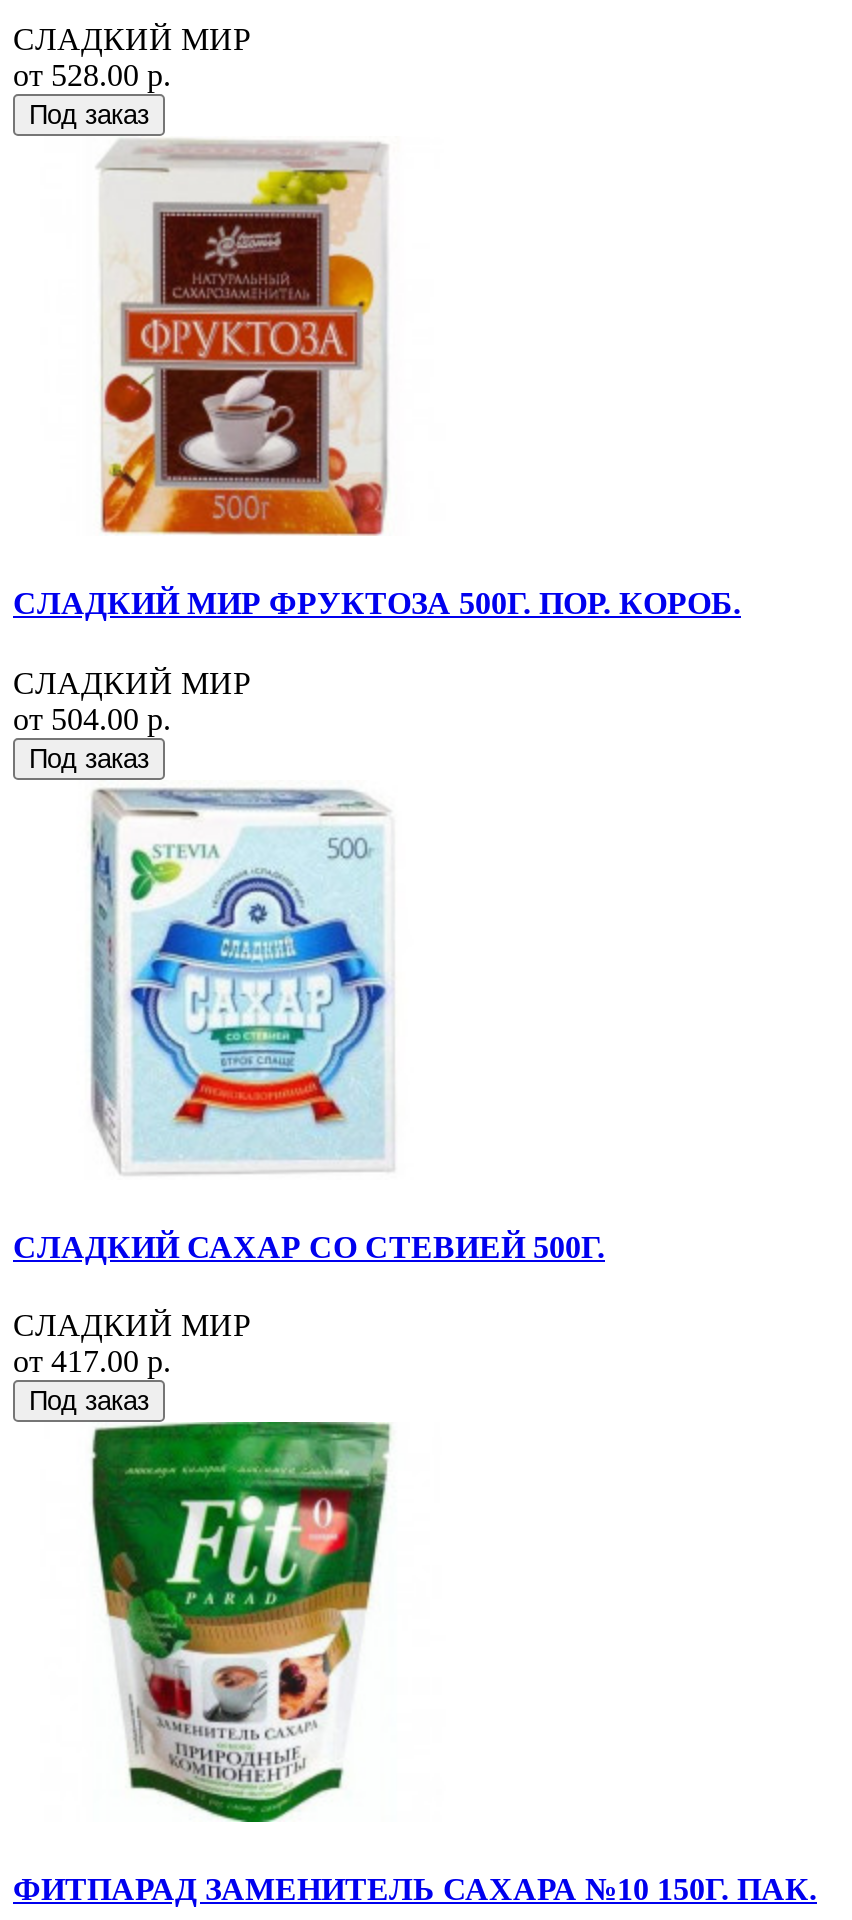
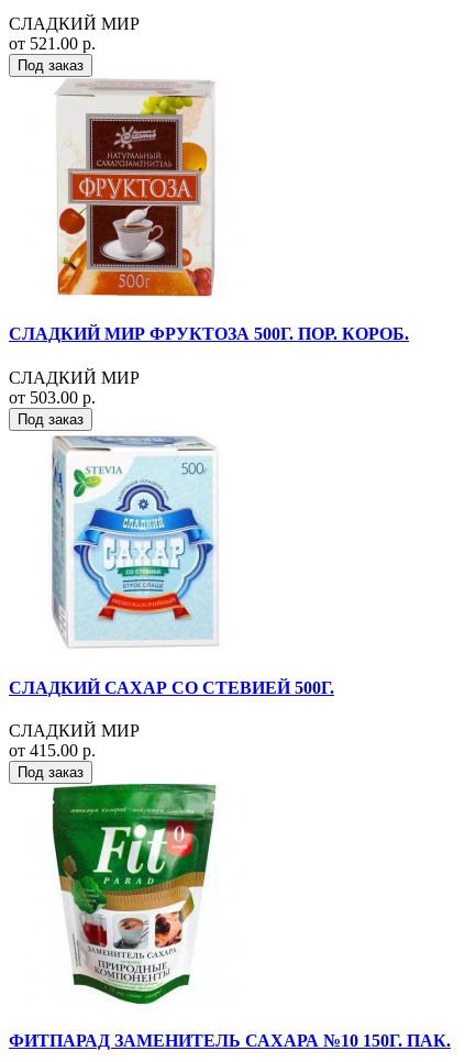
[13,58,171,92] от 528.00 р. -> [9,34,96,53] от 521.00 р.
[13,701,171,735] от 504.00 р. -> [9,388,96,406] от 503.00 р.
[13,1344,171,1378] от 417.00 р. -> [9,741,96,760] от 415.00 р.

